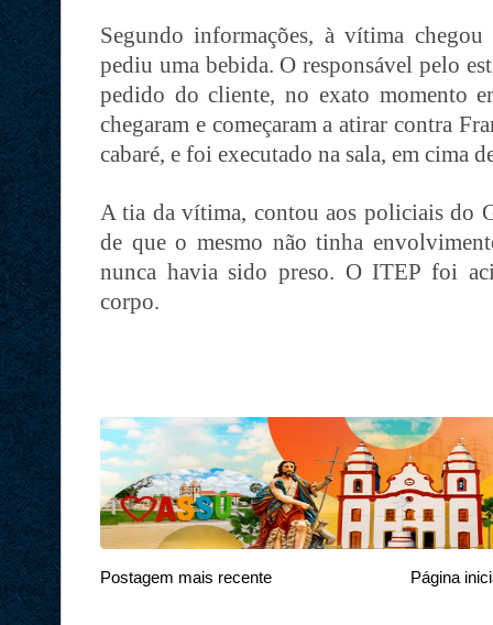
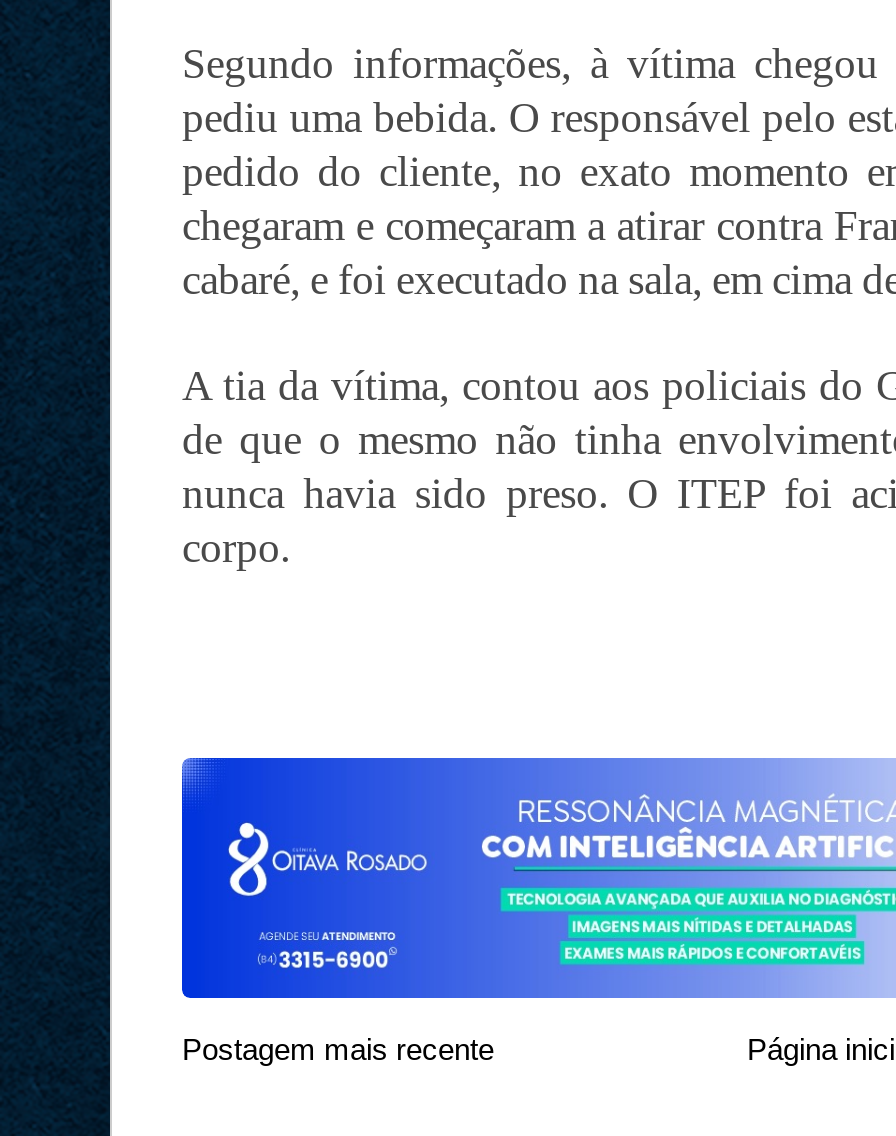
[99,416,490,550] [image] -> [180,756,890,1000] [image]

